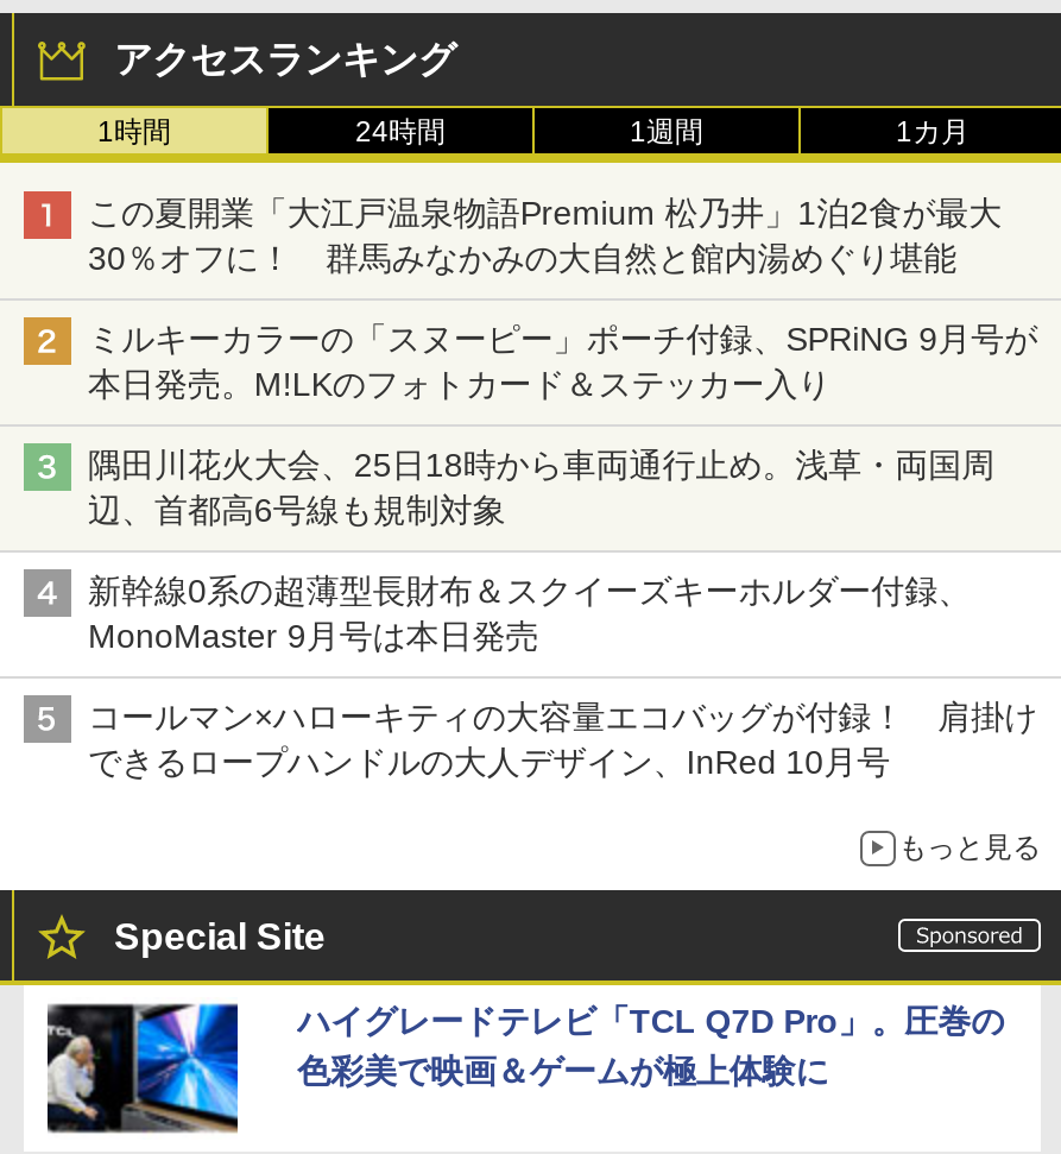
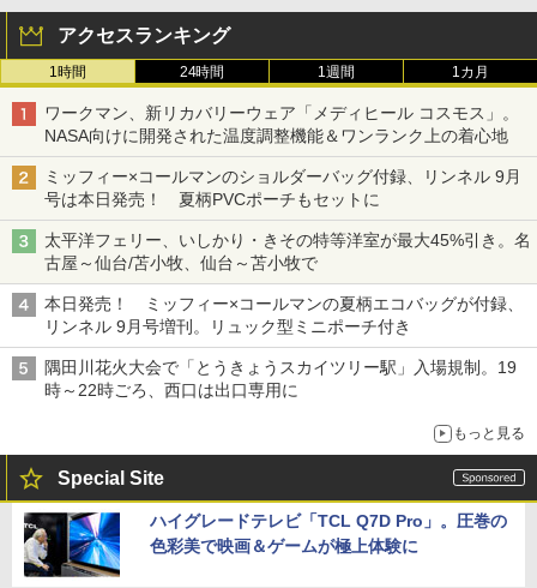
[88,194,1002,277] この夏開業「大江戸温泉物語Premium 松乃井」1泊2食が最大 | 30％オフに！ 群馬みなかみの大自然と館内湯めぐり堪能 -> [44,103,519,145] ワークマン、新リカバリーウェア「メディヒール コスモス」。 | NASA向けに開発された温度調整機能＆ワンランク上の着心地
[88,320,1037,403] ミルキーカラーの「スヌーピー」ポーチ付録、SPRiNG 9月号が | 本日発売。M!LKのフォトカード＆ステッカー入り -> [44,167,521,209] ミッフィー×コールマンのショルダーバッグ付録、リンネル 9月 | 号は本日発売！ 夏柄PVCポーチもセットに
[88,446,995,529] 隅田川花火大会、25日18時から車両通行止め。浅草・両国周 | 辺、首都高6号線も規制対象 -> [44,231,531,273] 太平洋フェリー、いしかり・きその特等洋室が最大45%引き。名 | 古屋～仙台/苫小牧、仙台～苫小牧で
[88,572,971,655] 新幹線0系の超薄型長財布＆スクイーズキーホルダー付録、 | MonoMaster 9月号は本日発売 -> [44,294,523,336] 本日発売！ ミッフィー×コールマンの夏柄エコバッグが付録、 | リンネル 9月号増刊。リュック型ミニポーチ付き
[88,698,1037,781] コールマン×ハローキティの大容量エコバッグが付録！ 肩掛け | できるロープハンドルの大人デザイン、InRed 10月号 -> [44,358,516,400] 隅田川花火大会で「とうきょうスカイツリー駅」入場規制。19 | 時～22時ごろ、西口は出口専用に

